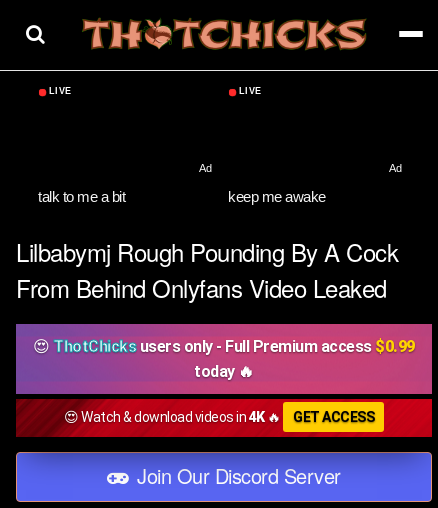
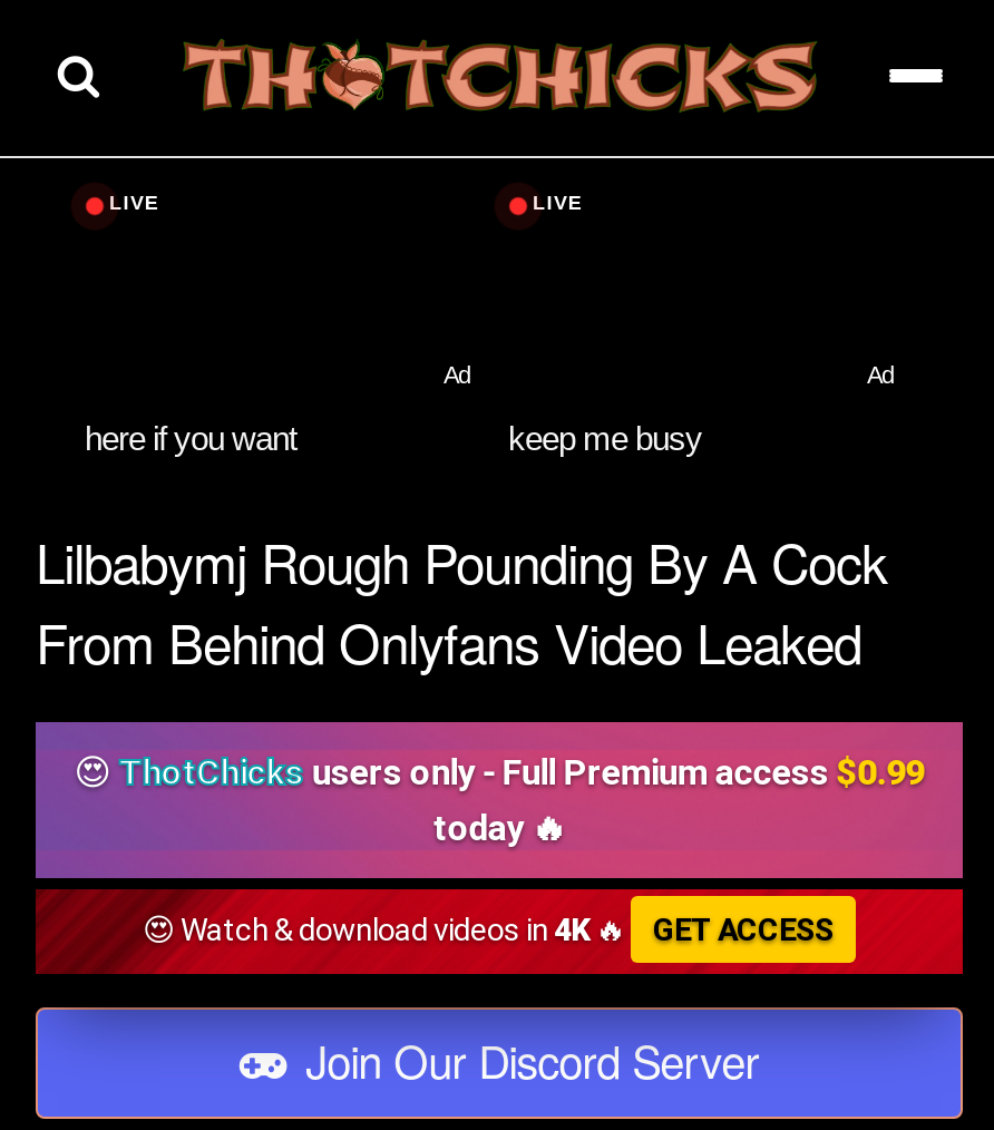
[38,187,325,204] talk to me a bit | keep me awake -> [85,418,702,456] here if you want | keep me busy

